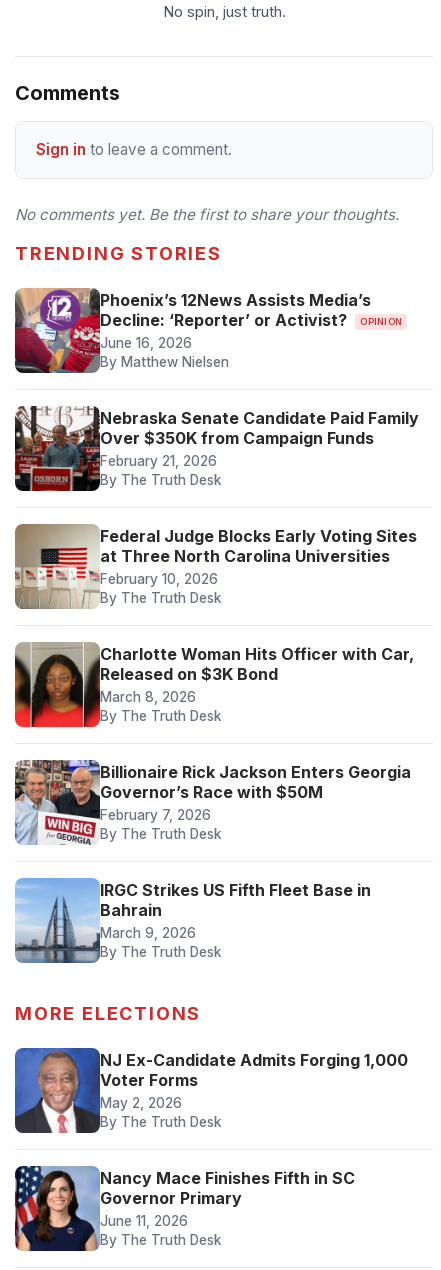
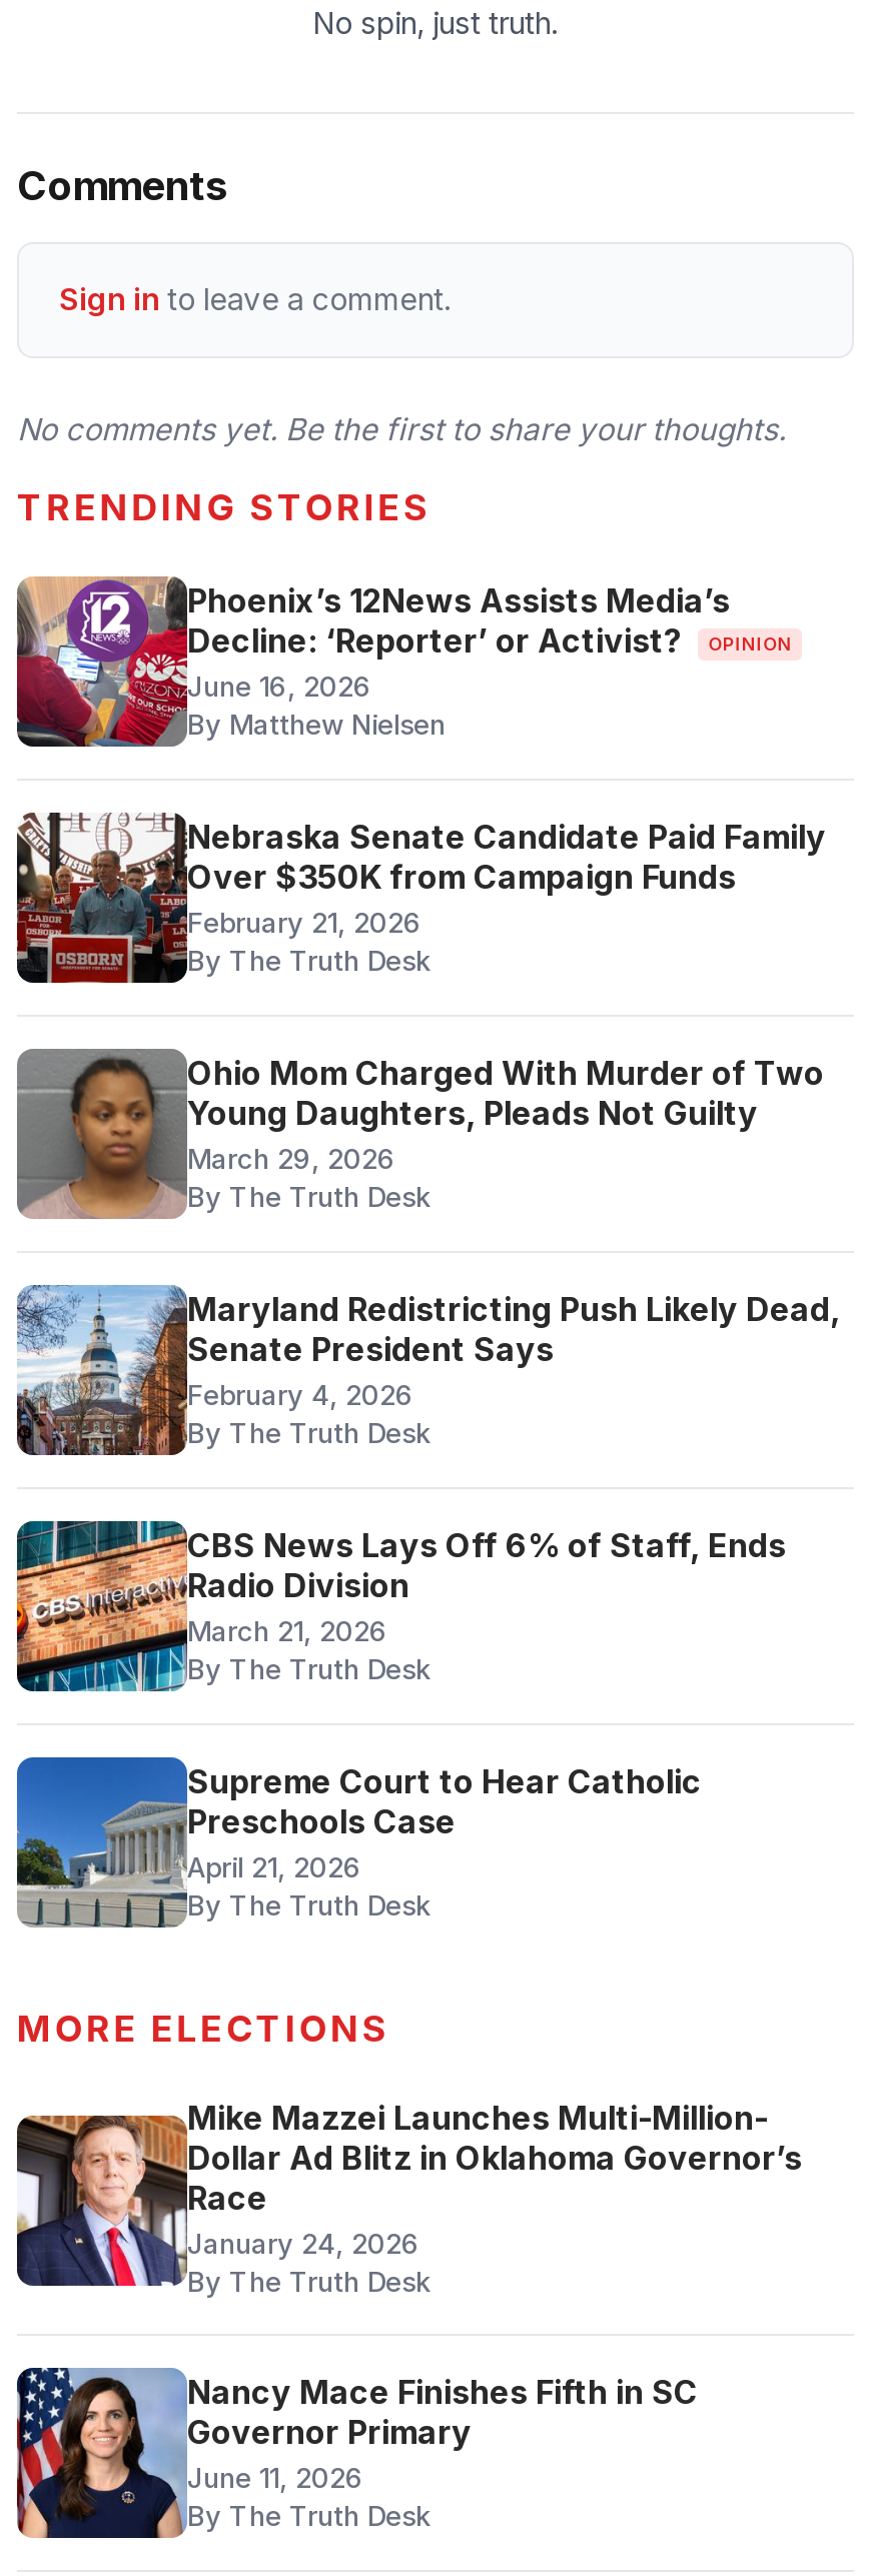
[15,524,417,609] [image] | Federal Judge Blocks Early Voting Sites | at Three North Carolina Universities | February 10, 2026 -> [17,1049,824,1219] [image] | Ohio Mom Charged With Murder of Two | Young Daughters, Pleads Not Guilty | March 29, 2026
[14,642,414,728] [image] | Charlotte Woman Hits Officer with Car, | Released on $3K Bond | March 8, 2026 -> [15,1285,840,1457] [image] | Maryland Redistricting Push Likely Dead, | Senate President Says | February 4, 2026
[14,759,411,845] [image] | Billionaire Rick Jackson Enters Georgia | Governor’s Race with $50M | February 7, 2026 -> [15,1519,786,1693] [image] | CBS News Lays Off 6% of Staff, Ends | Radio Division | March 21, 2026
[15,878,371,964] [image] | IRGC Strikes US Fifth Fleet Base in | Bahrain | March 9, 2026 -> [15,1757,702,1927] [image] | Supreme Court to Hear Catholic | Preschools Case | April 21, 2026
[14,1047,408,1134] [image] | NJ Ex-Candidate Admits Forging 1,000 | Voter Forms | May 2, 2026 -> [15,2098,802,2302] [image] | Mike Mazzei Launches Multi-Million- | Dollar Ad Blitz in Oklahoma Governor’s | Race | January 24, 2026

